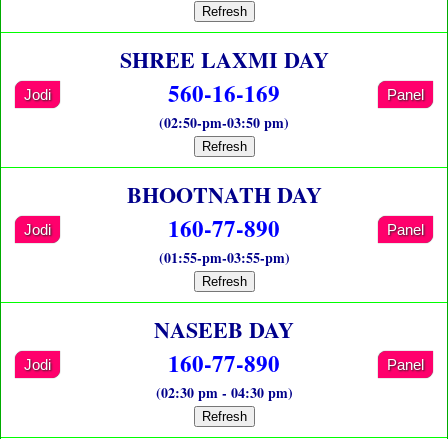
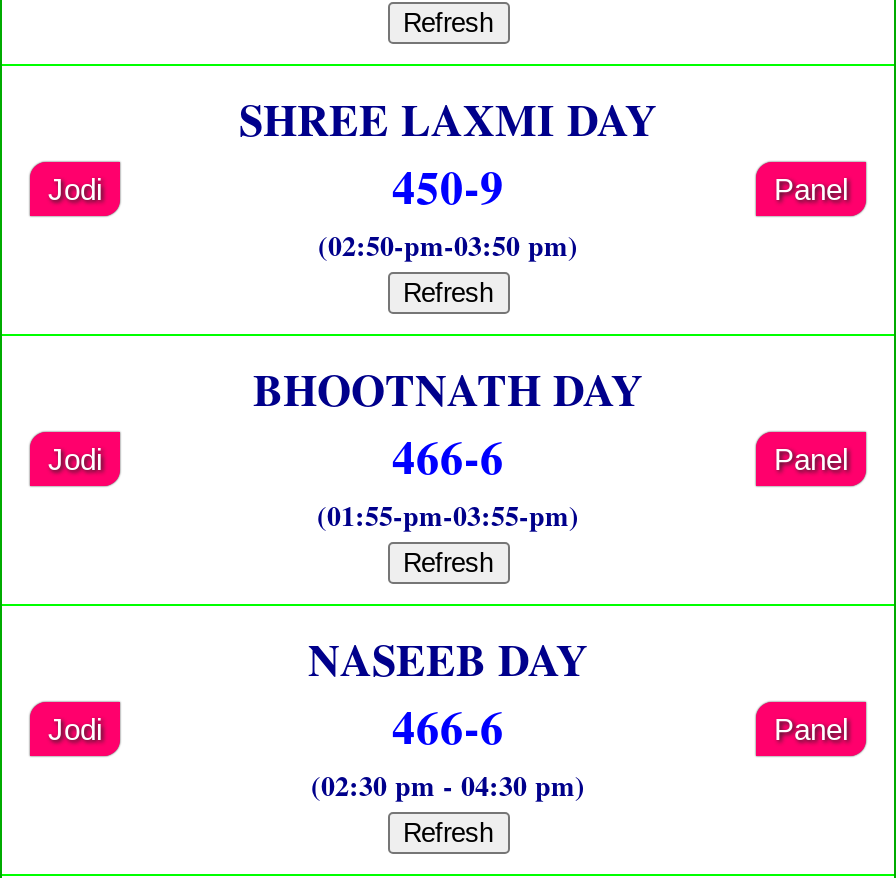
[168,76,280,110] 560-16-169 -> [392,152,504,220] 450-9
[168,211,280,245] 160-77-890 -> [392,422,504,490] 466-6
[168,346,280,380] 160-77-890 -> [392,692,504,760] 466-6

